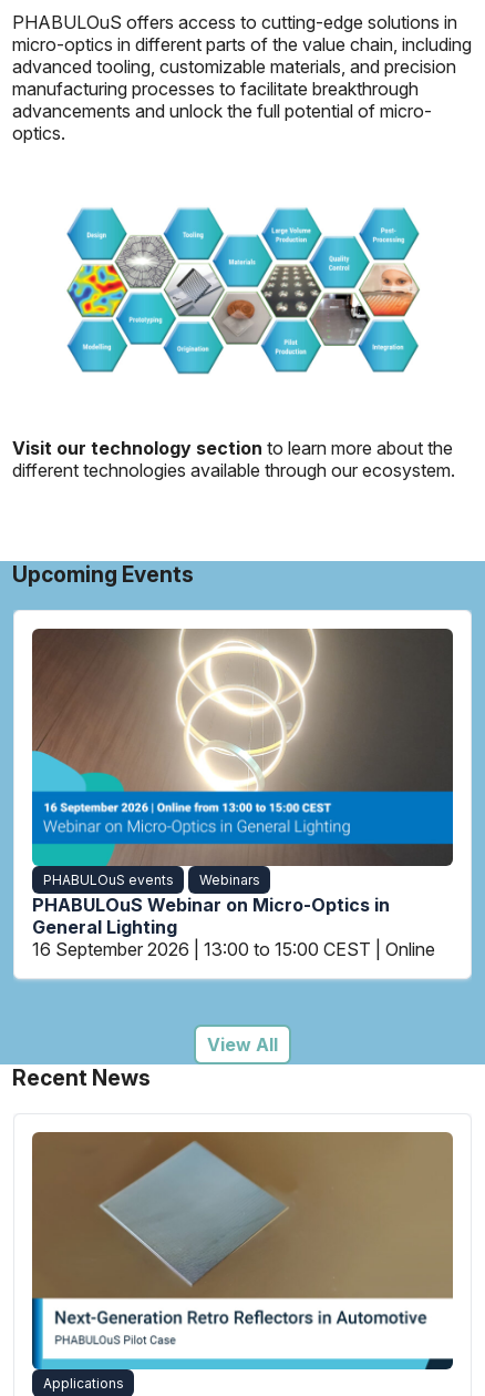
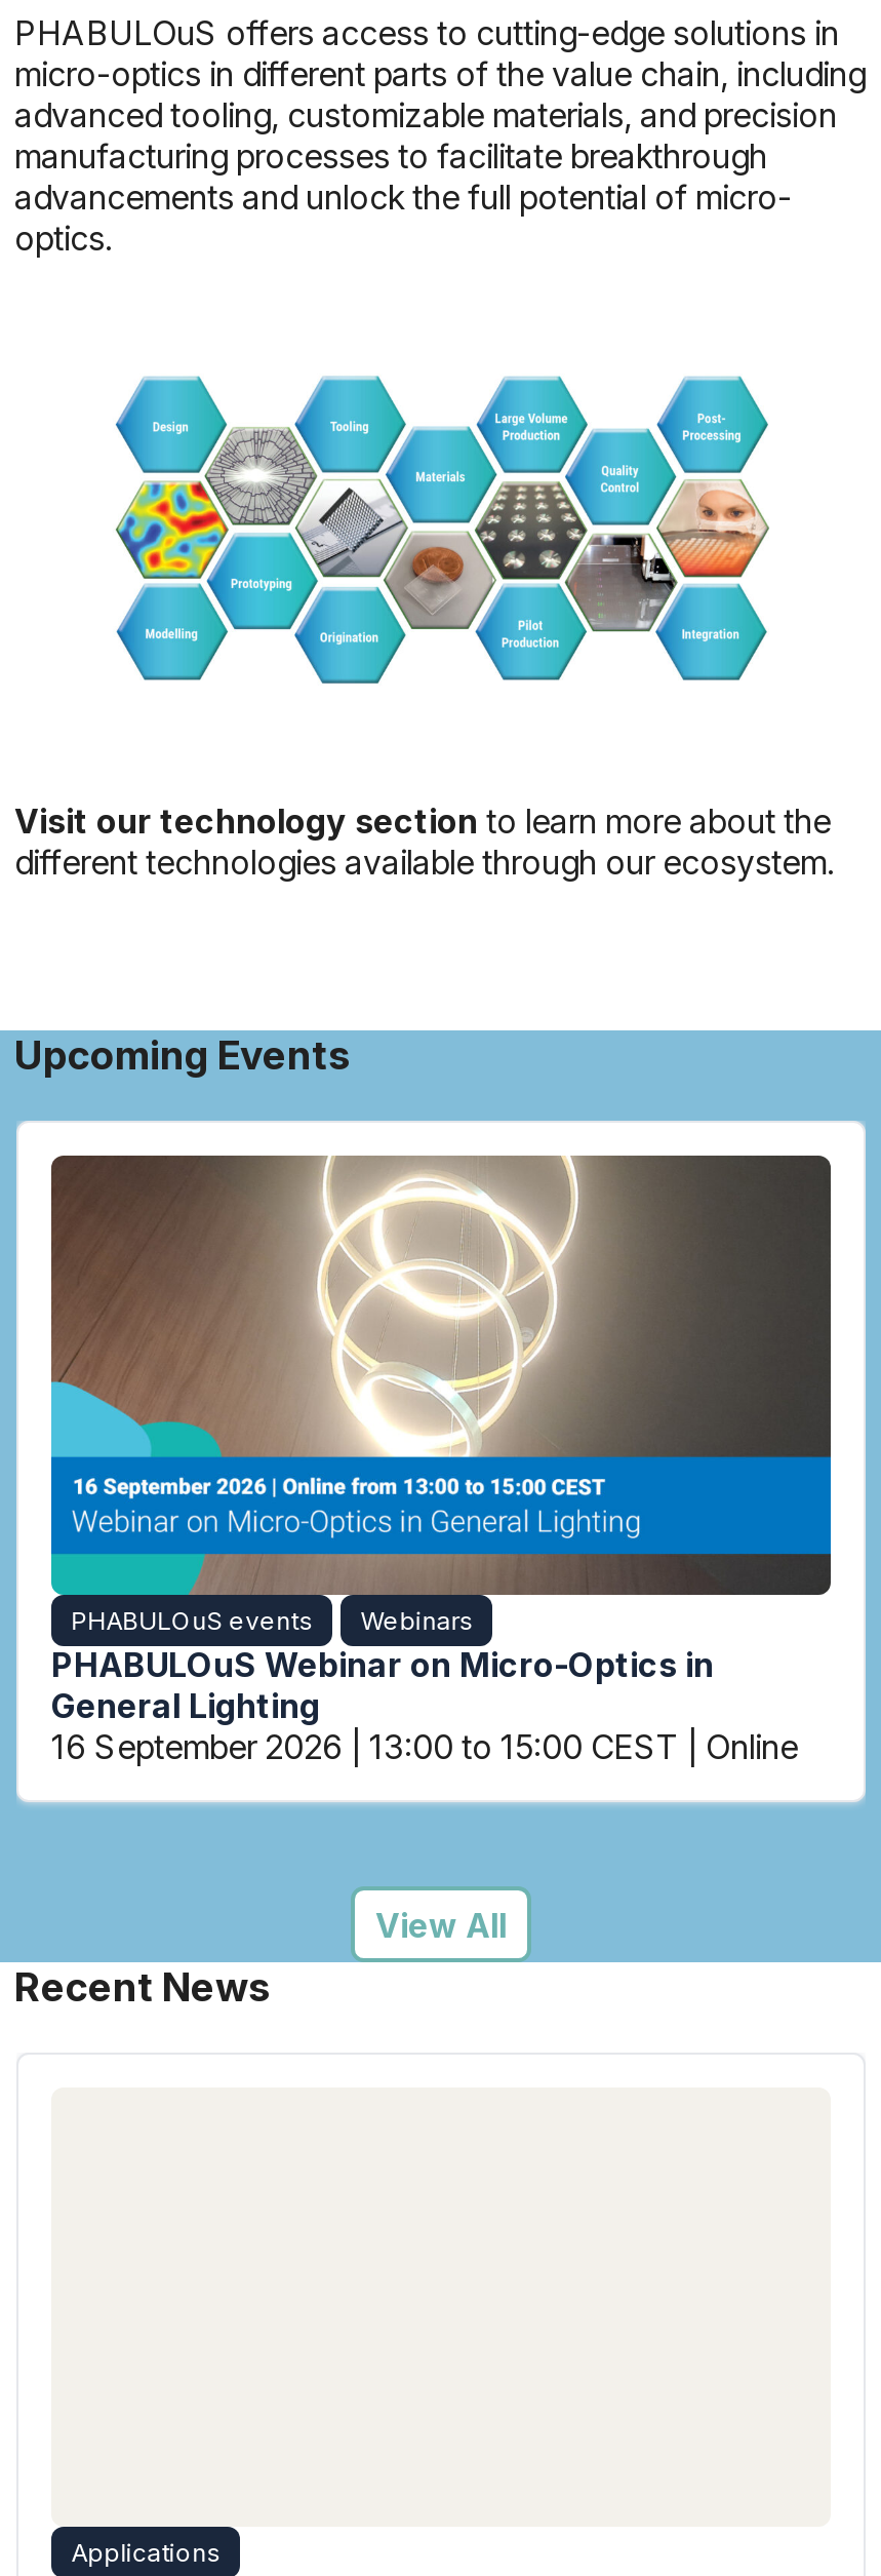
[31,1131,454,1370] [image] -> none

